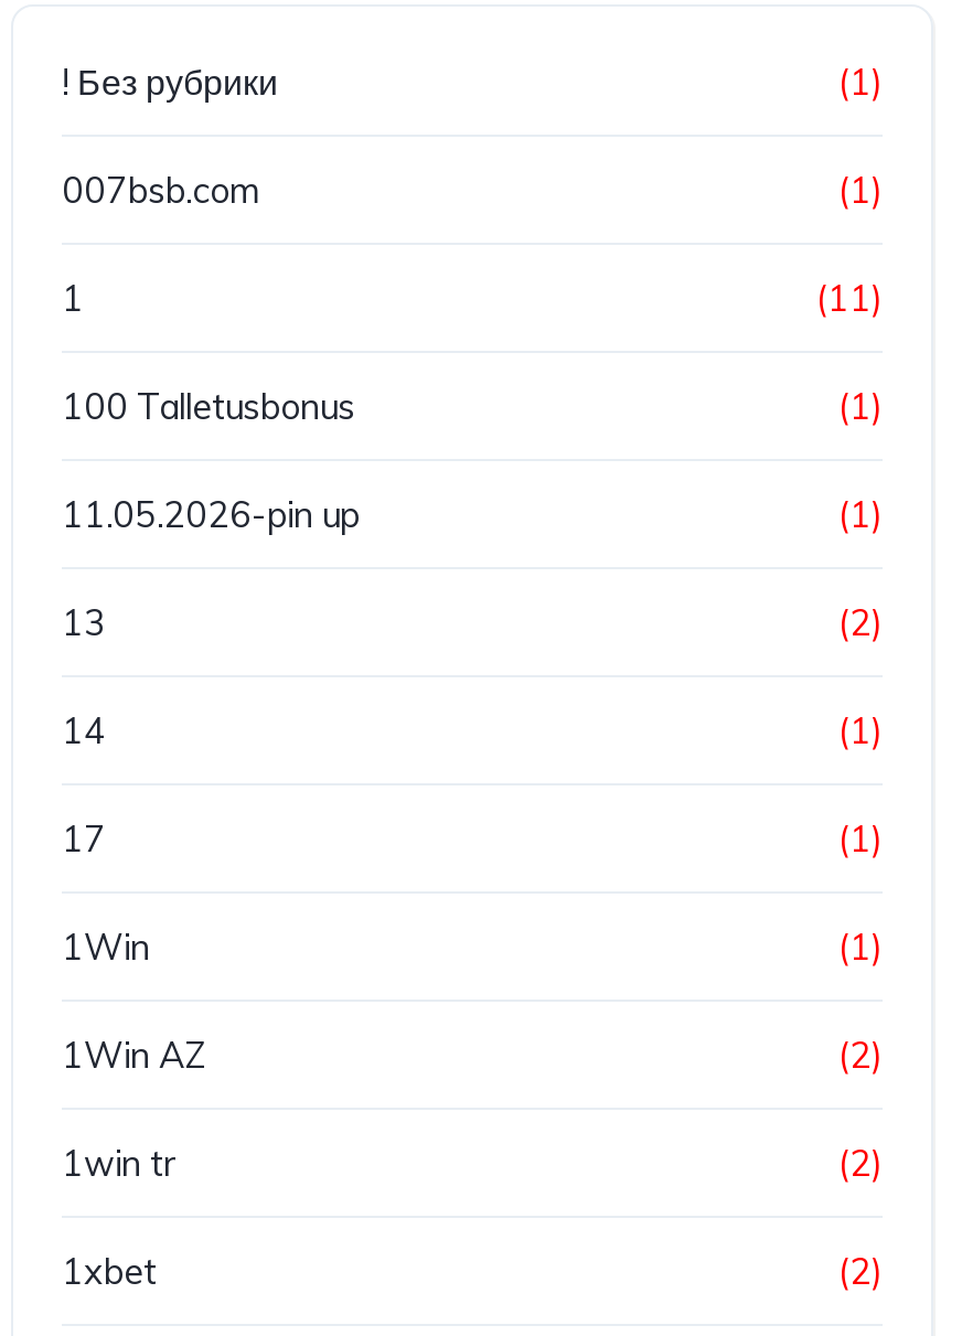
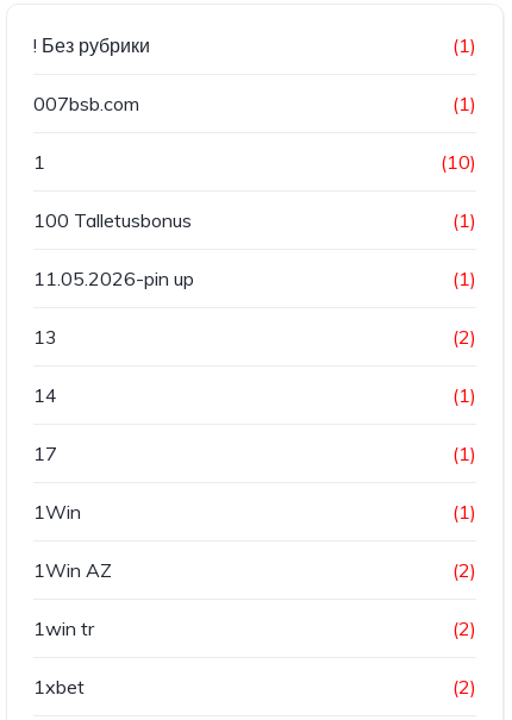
[816,276,883,320] (11) -> [441,150,476,174] (10)

